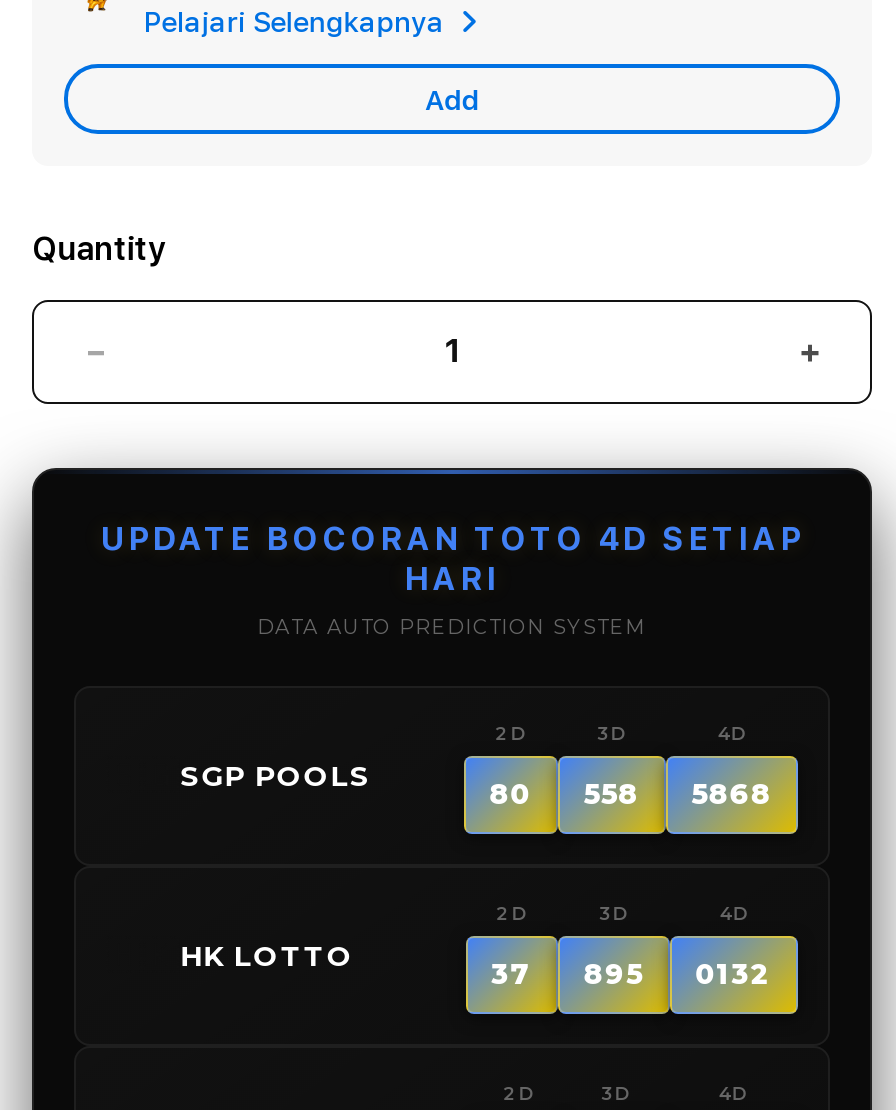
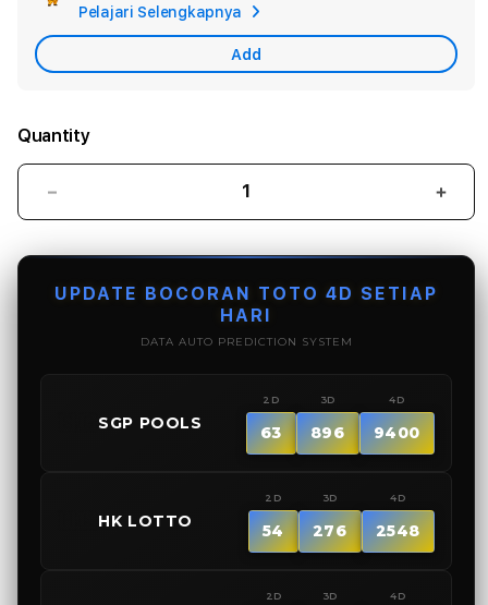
[489,776,532,812] 80 -> [260,423,282,443] 63
[584,776,639,812] 558 -> [310,423,345,443] 896
[691,776,772,812] 5868 -> [373,423,420,443] 9400
[491,956,532,992] 37 -> [262,521,284,541] 54
[584,956,643,992] 895 -> [312,521,347,541] 276
[695,956,772,992] 0132 -> [375,521,420,541] 2548

